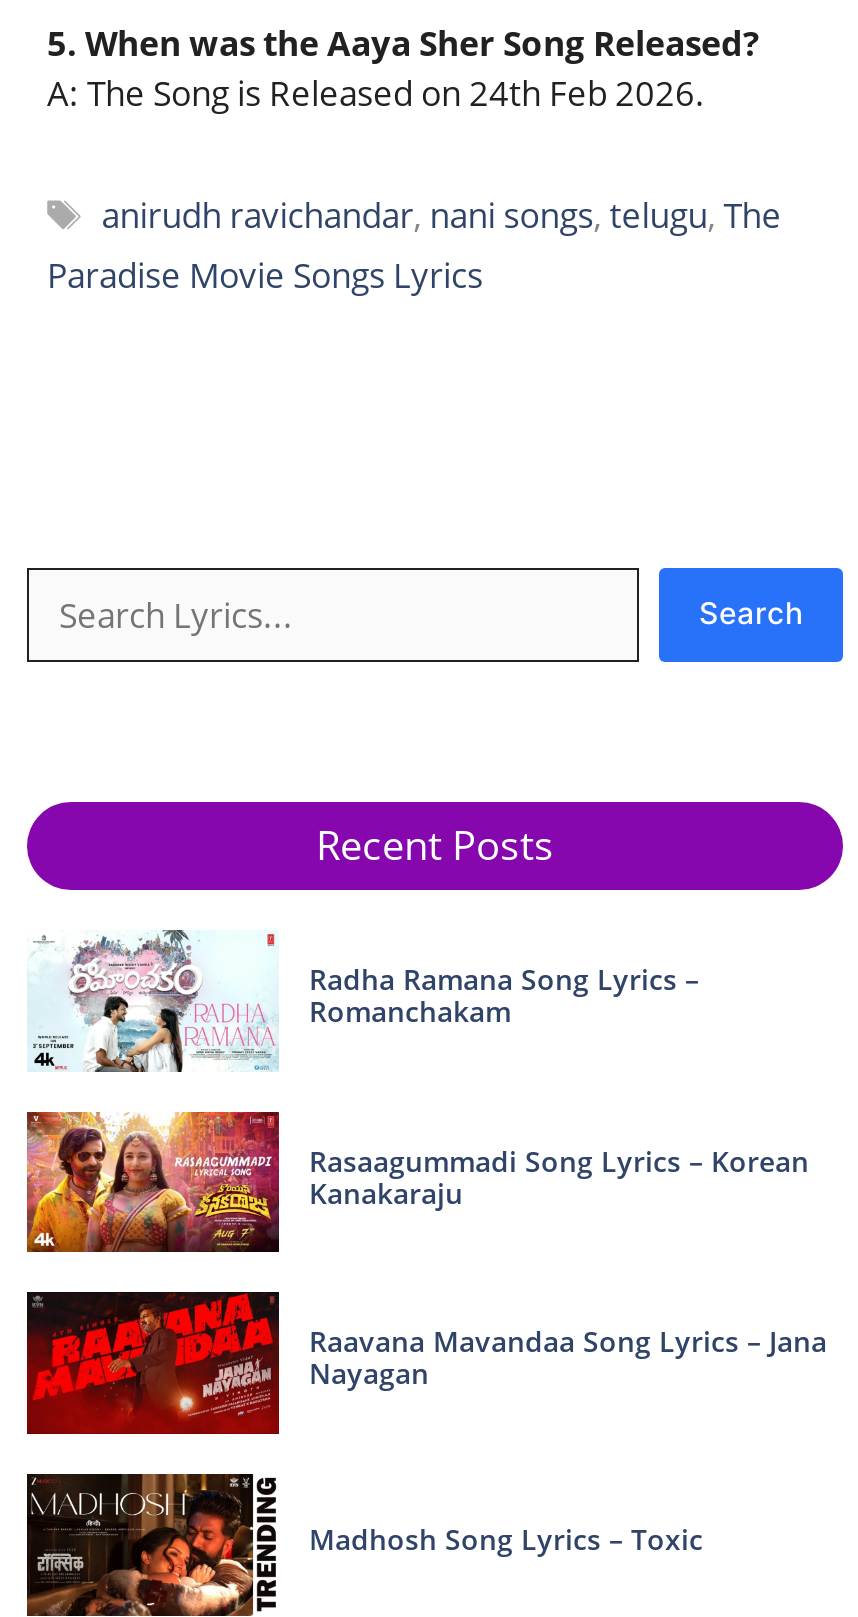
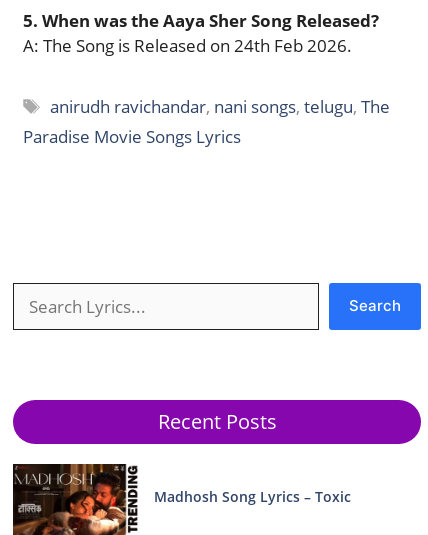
[29,930,699,1074] [image] | Radha Ramana Song Lyrics – | Romanchakam -> none
[25,1110,809,1256] [image] | Rasaagummadi Song Lyrics – Korean | Kanakaraju -> none
[27,1290,827,1438] [image] | Raavana Mavandaa Song Lyrics – Jana | Nayagan -> none

